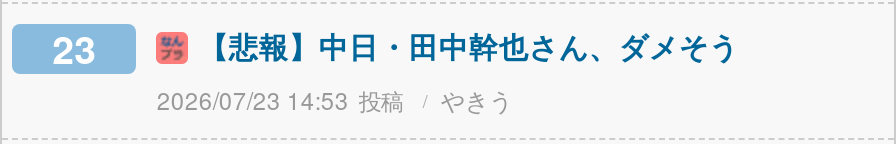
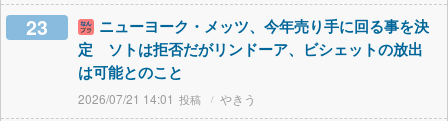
[157,24,739,116] 【悲報】中日・田中幹也さん、ダメそう | 2026/07/23 14:53 -> [78,15,429,107] ニューヨーク・メッツ、今年売り手に回る事を決 | 定 ソトは拒否だがリンドーア、ビシェットの放出 | は可能とのこと | 2026/07/21 14:01

